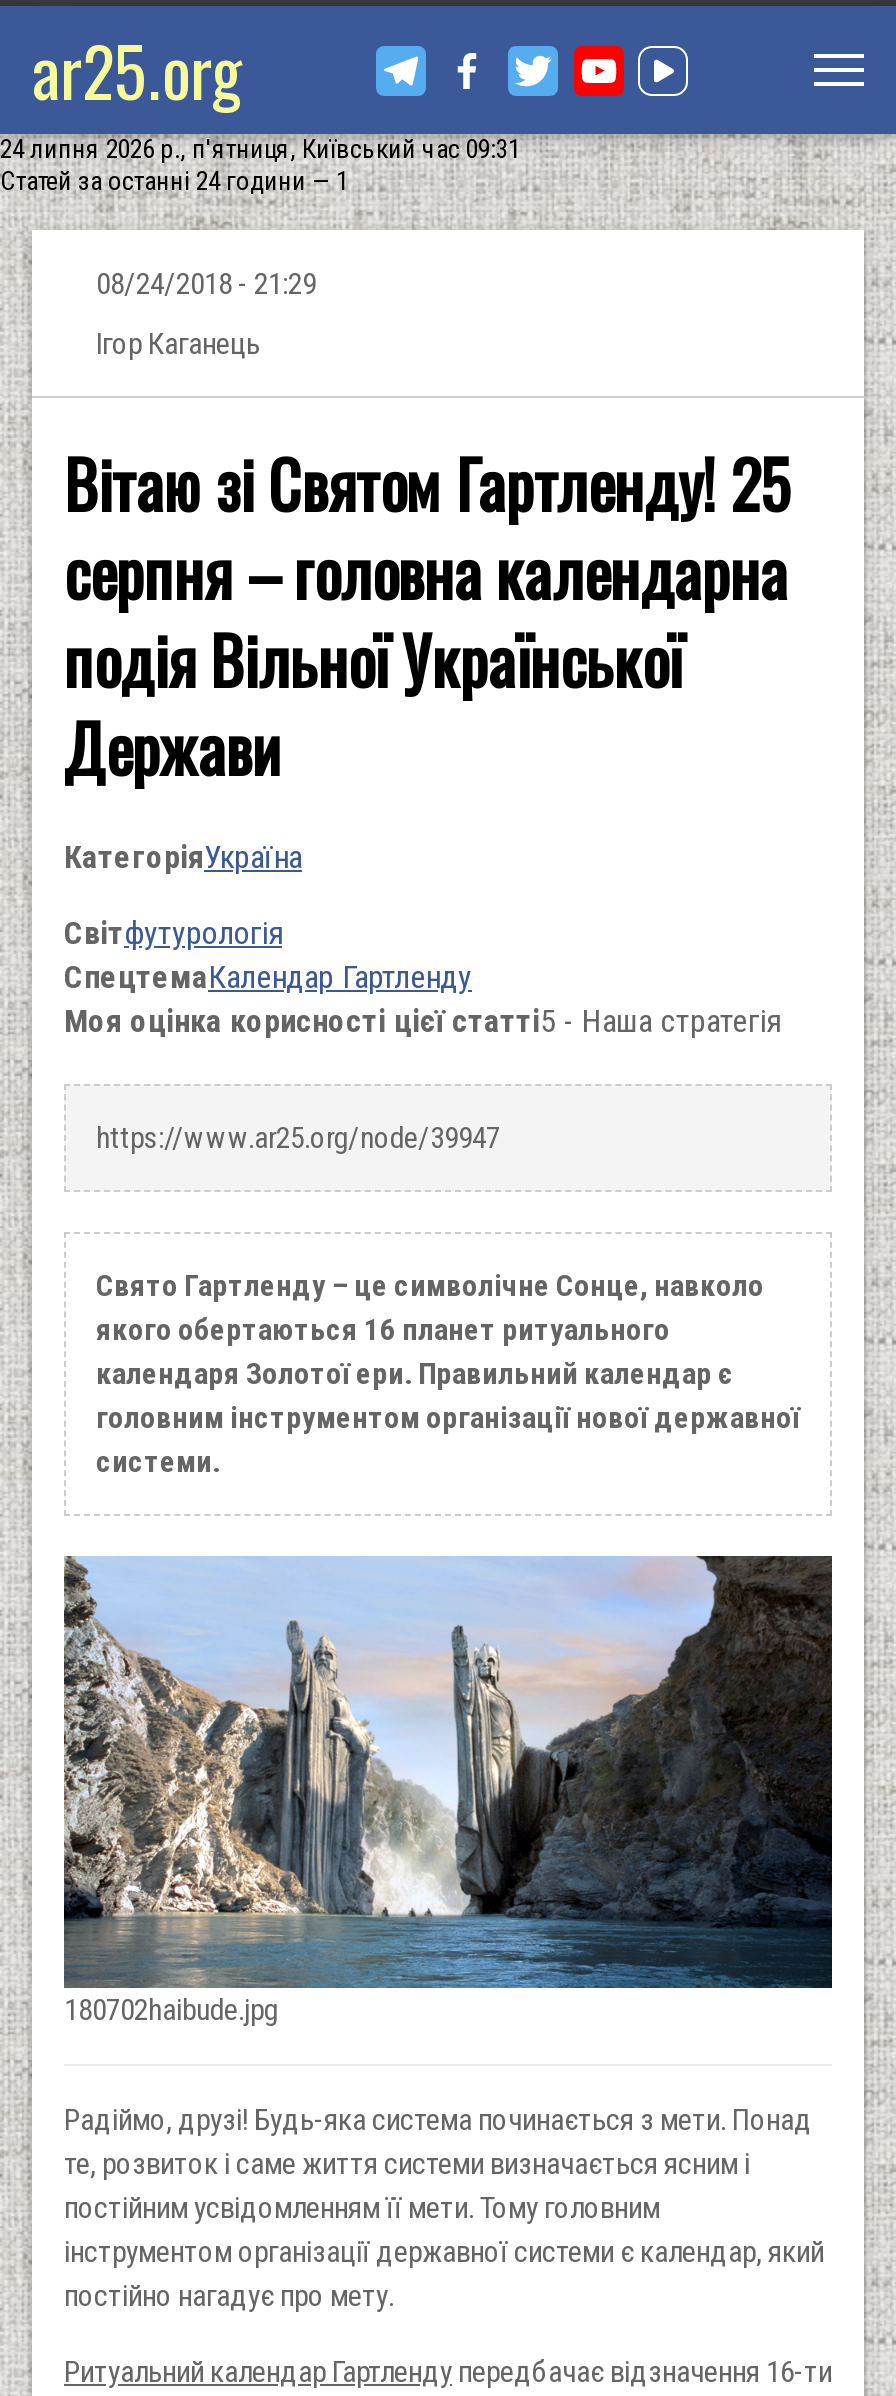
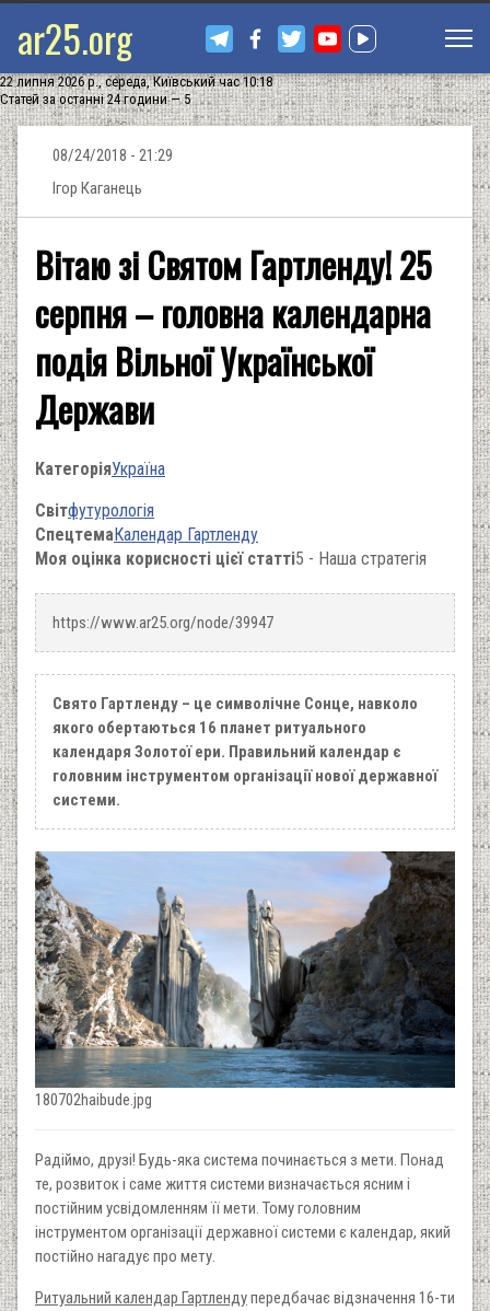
[0,134,520,164] 24 липня 2026 р., п'ятниця, Київський час 09:31 -> [0,73,272,90] 22 липня 2026 р., середа, Київський час 10:18
[0,166,348,196] Статей за останні 24 години — 1 -> [0,91,190,107] Статей за останні 24 години — 5

